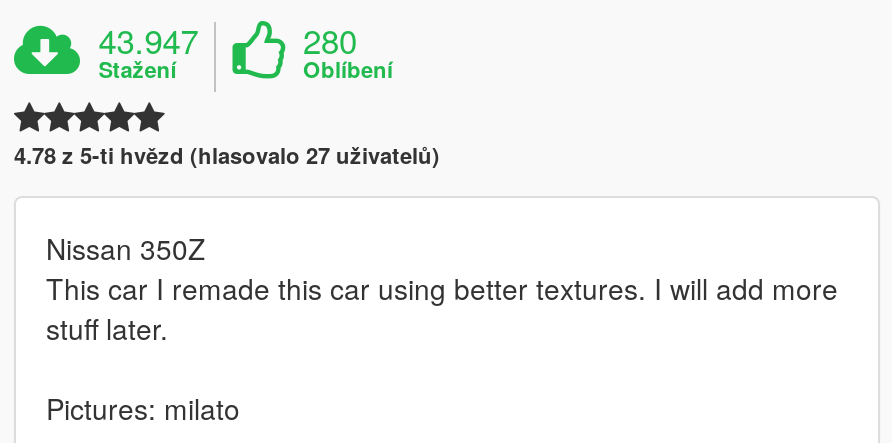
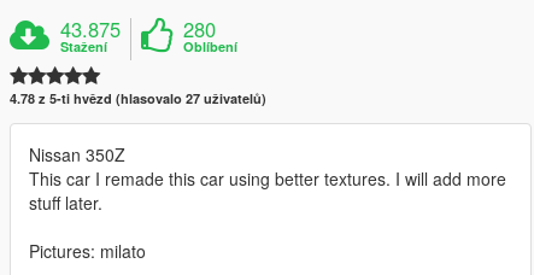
[98,16,198,64] 43.947 -> [61,15,121,44] 43.875

